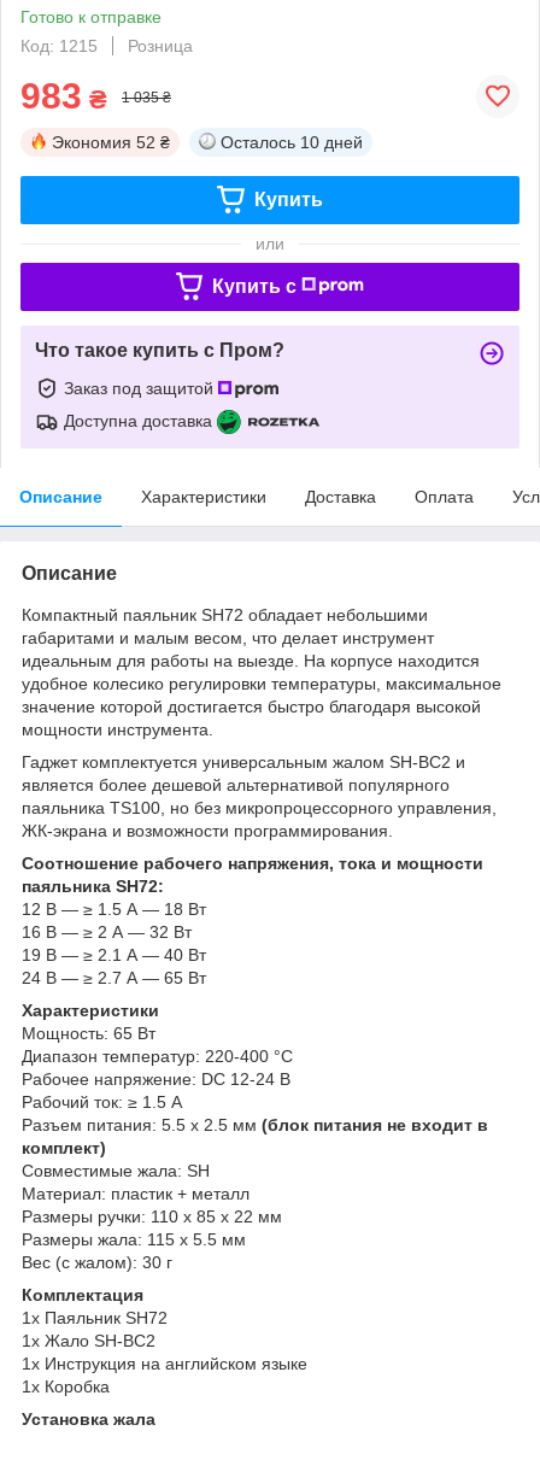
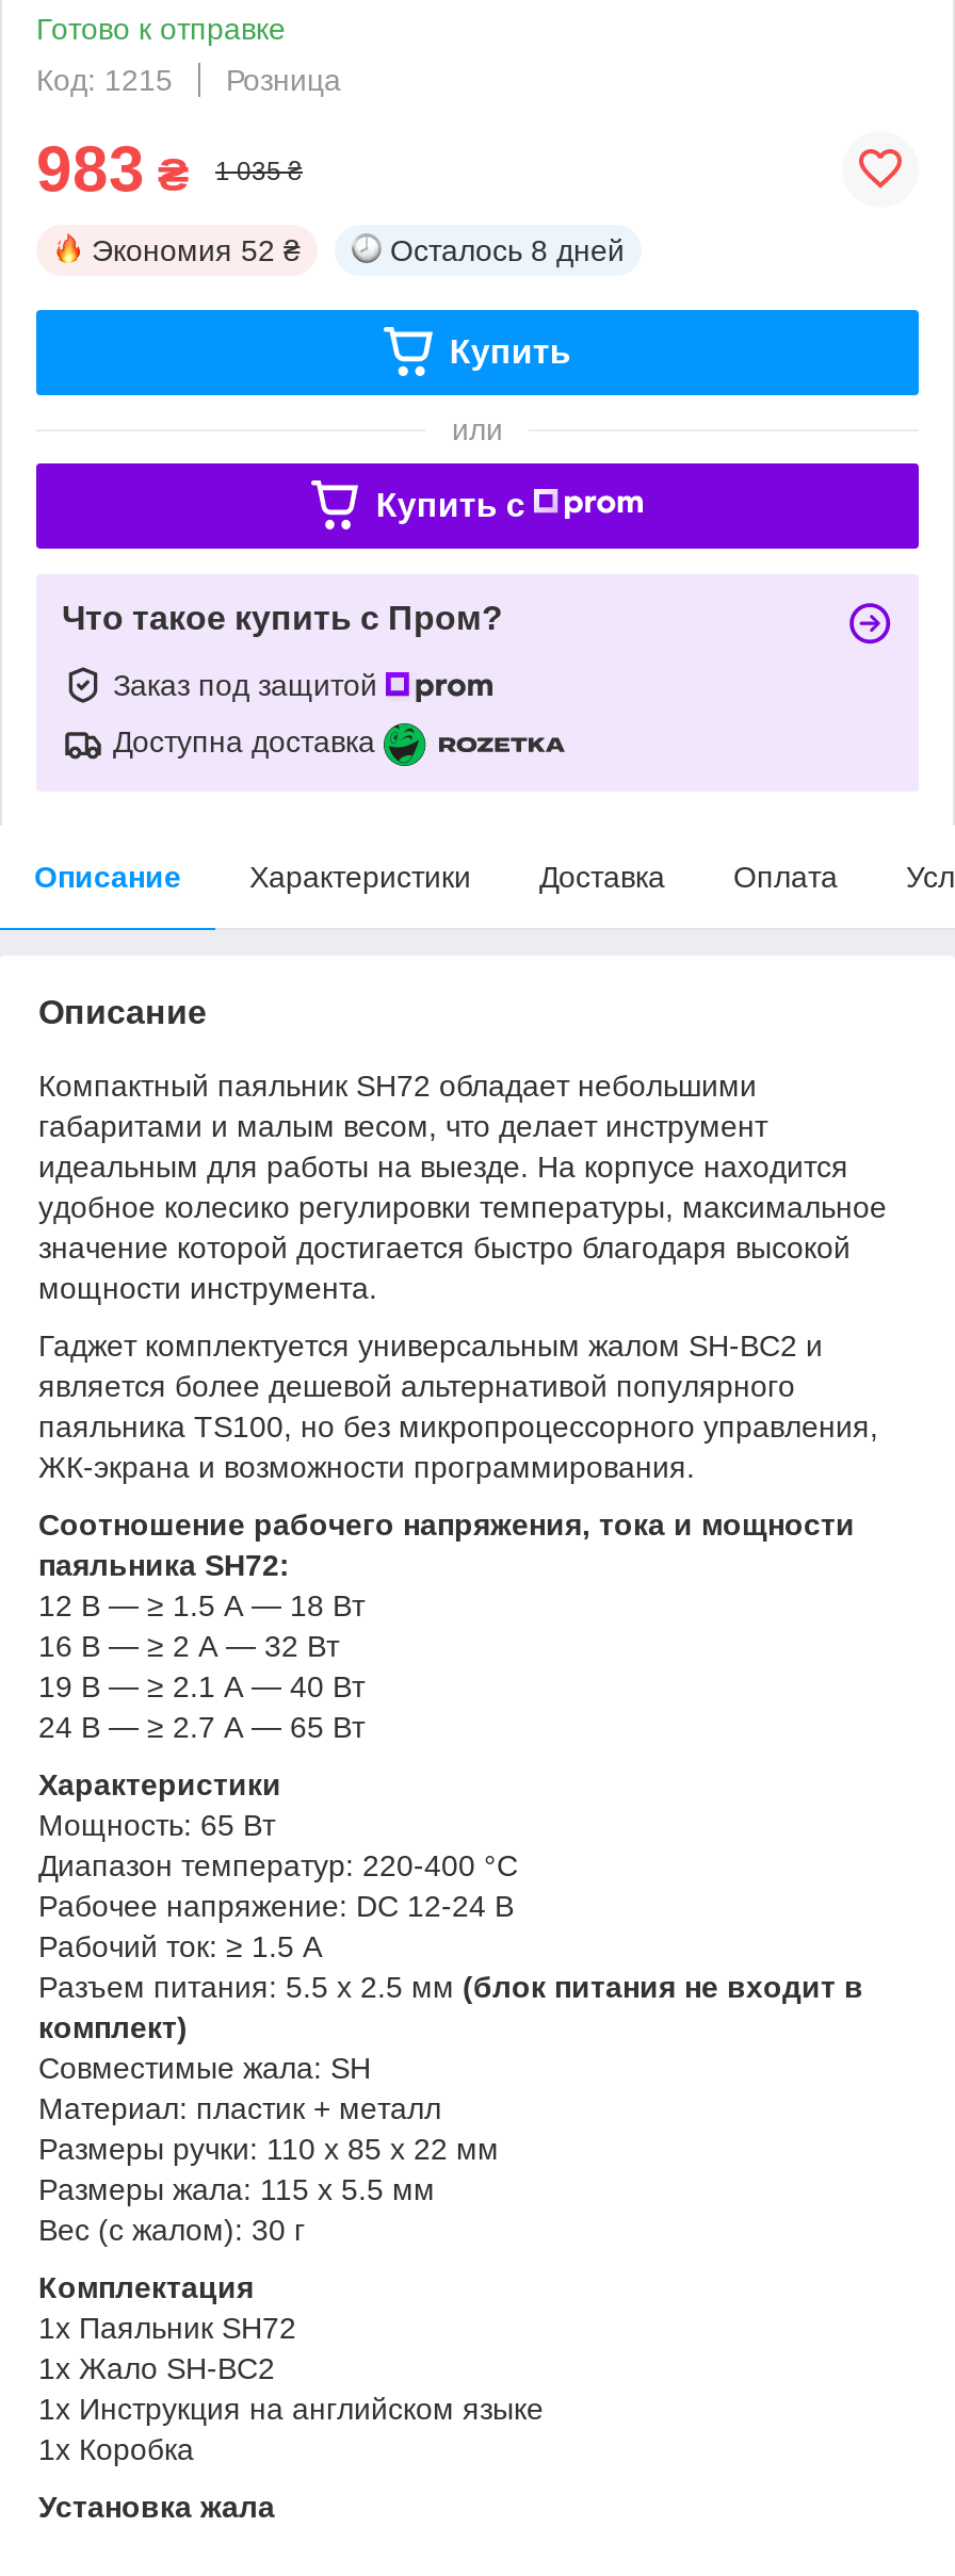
[221,132,363,152] Осталось 10 дней -> [390,233,625,267] Осталось 8 дней

